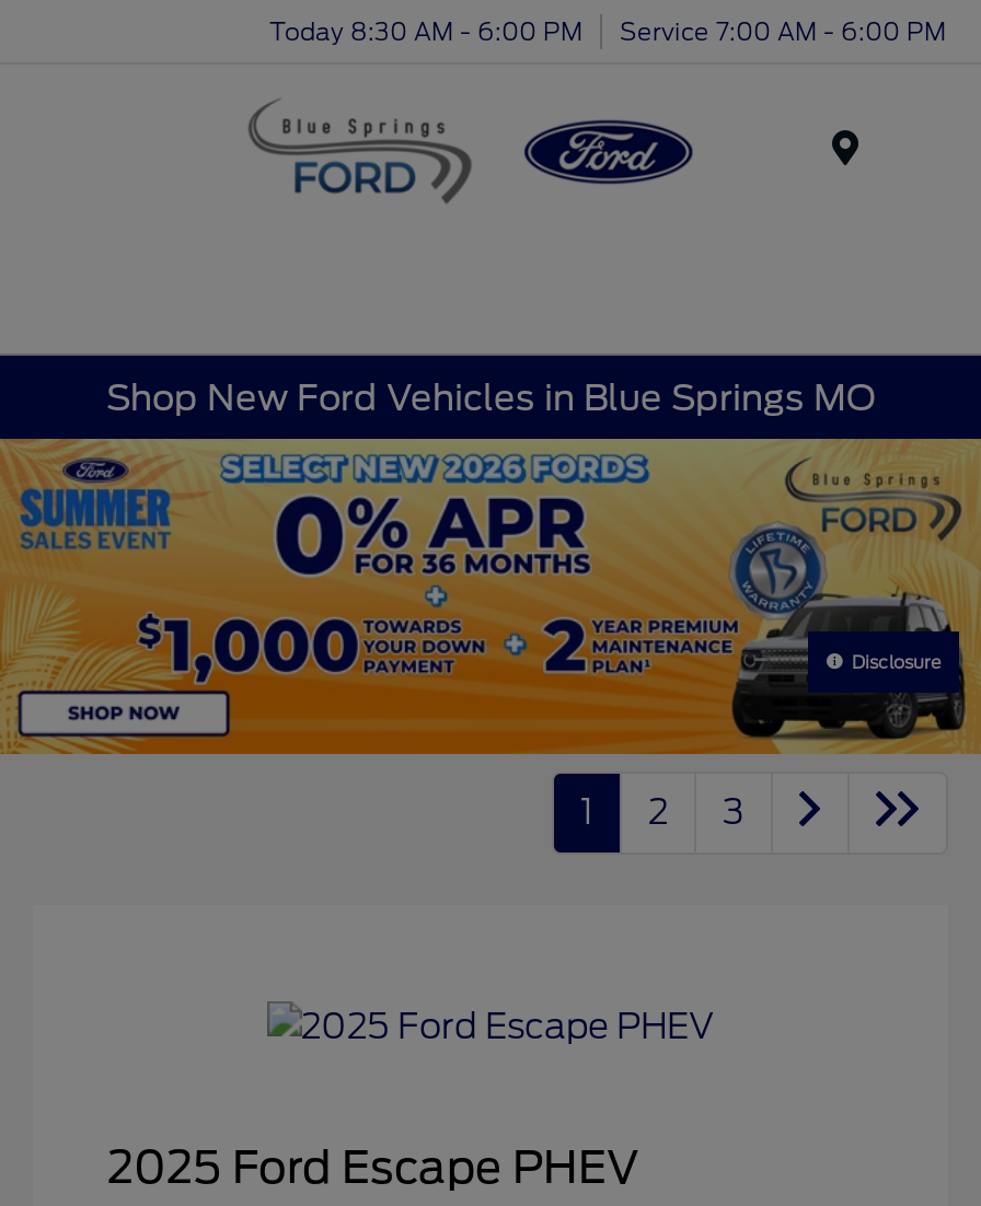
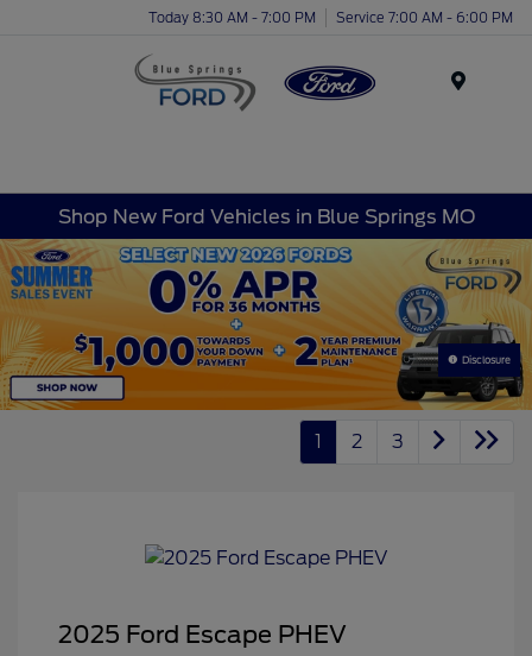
[269,15,946,46] Today 8:30 AM - 6:00 PM Service 7:00 AM - 6:00 PM -> [148,9,513,26] Today 8:30 AM - 7:00 PM Service 7:00 AM - 6:00 PM

